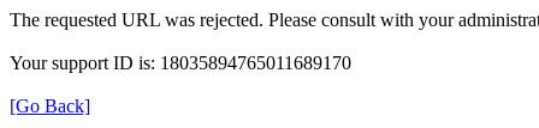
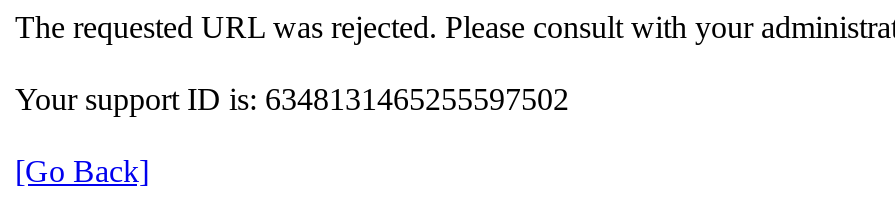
[10,53,351,73] Your support ID is: 18035894765011689170 -> [15,82,569,116] Your support ID is: 6348131465255597502

